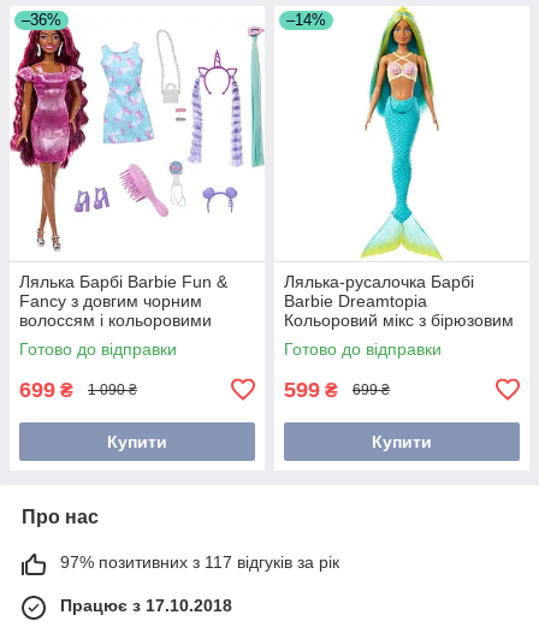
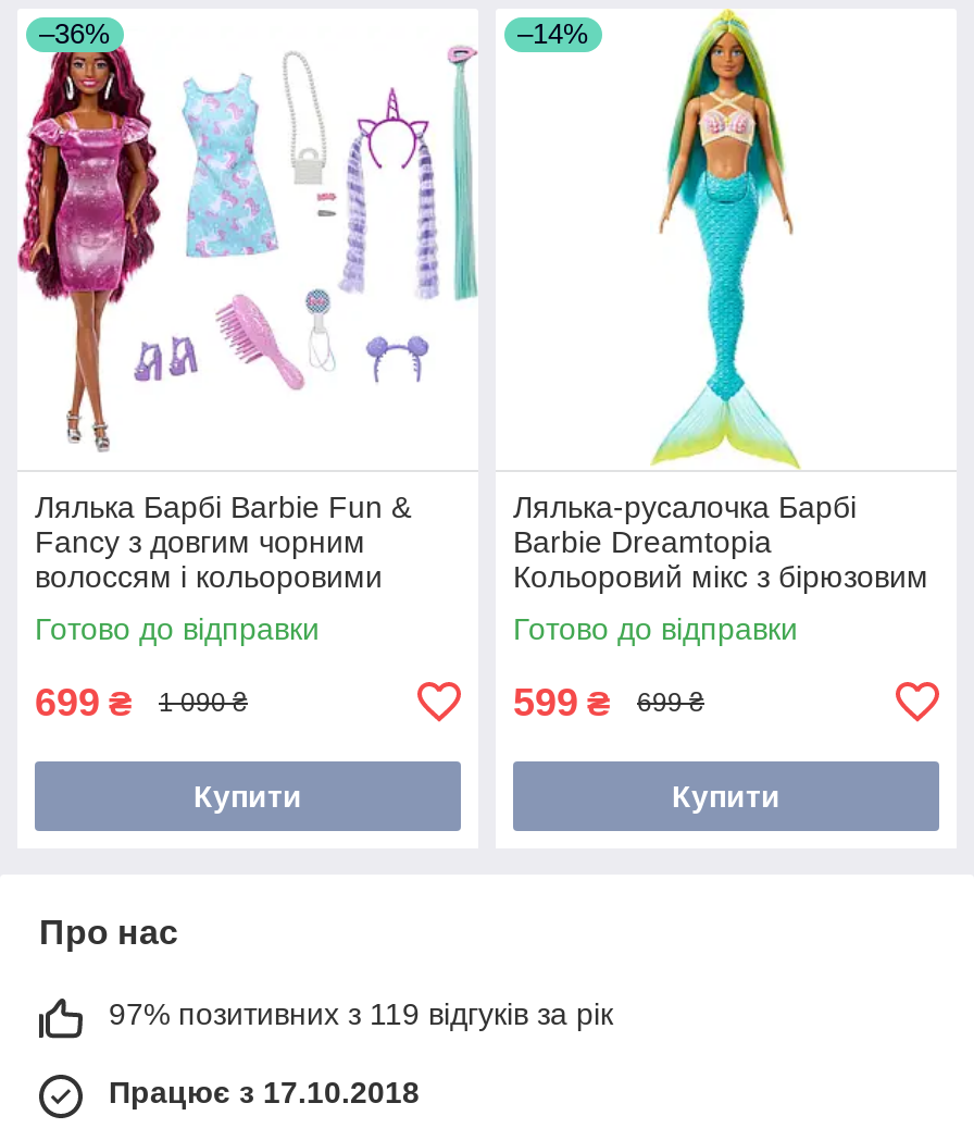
[60,552,339,571] 97% позитивних з 117 відгуків за рік -> [109,996,613,1031] 97% позитивних з 119 відгуків за рік

